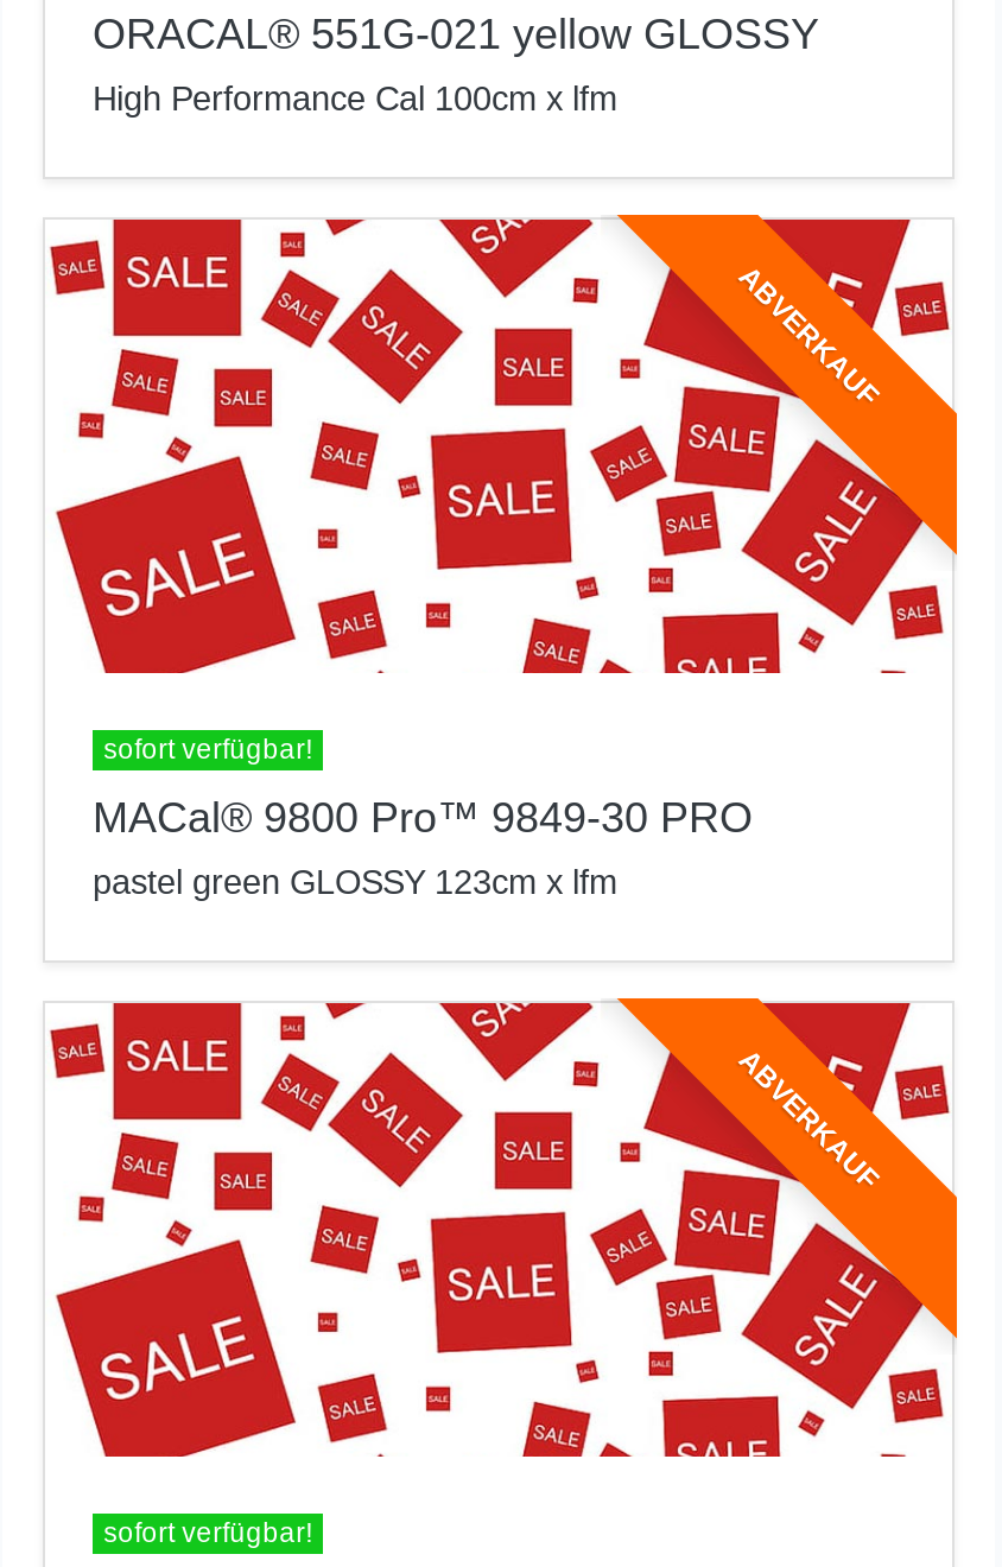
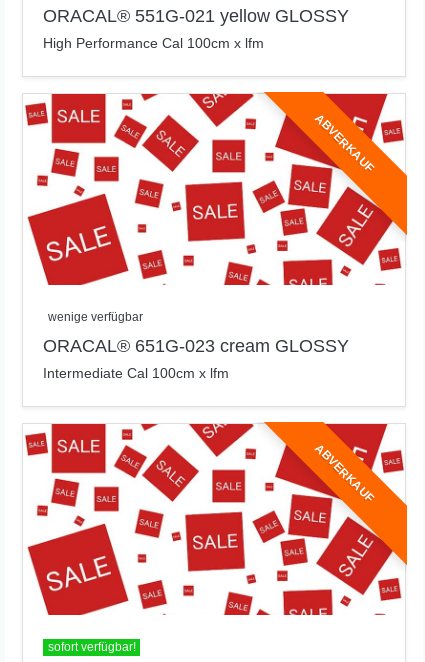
[104,736,312,764] sofort verfügbar! -> [48,311,143,323] wenige verfügbar
[93,795,753,902] MACal® 9800 Pro™ 9849-30 PRO | pastel green GLOSSY 123cm x lfm -> [43,336,349,381] ORACAL® 651G-023 cream GLOSSY | Intermediate Cal 100cm x lfm

